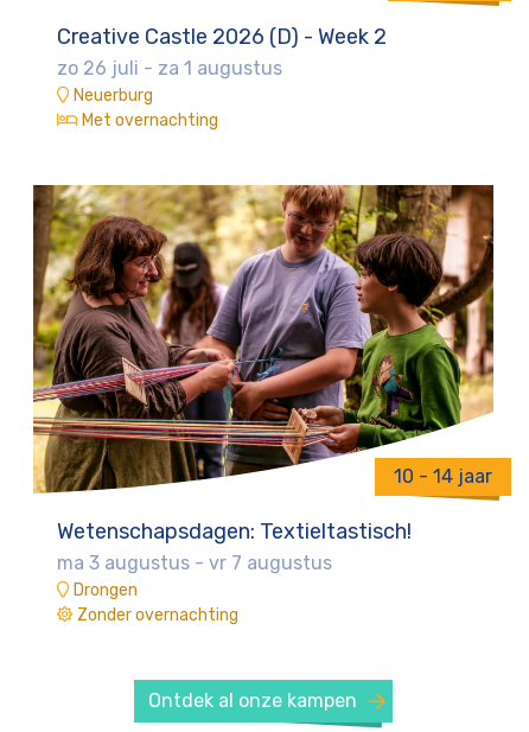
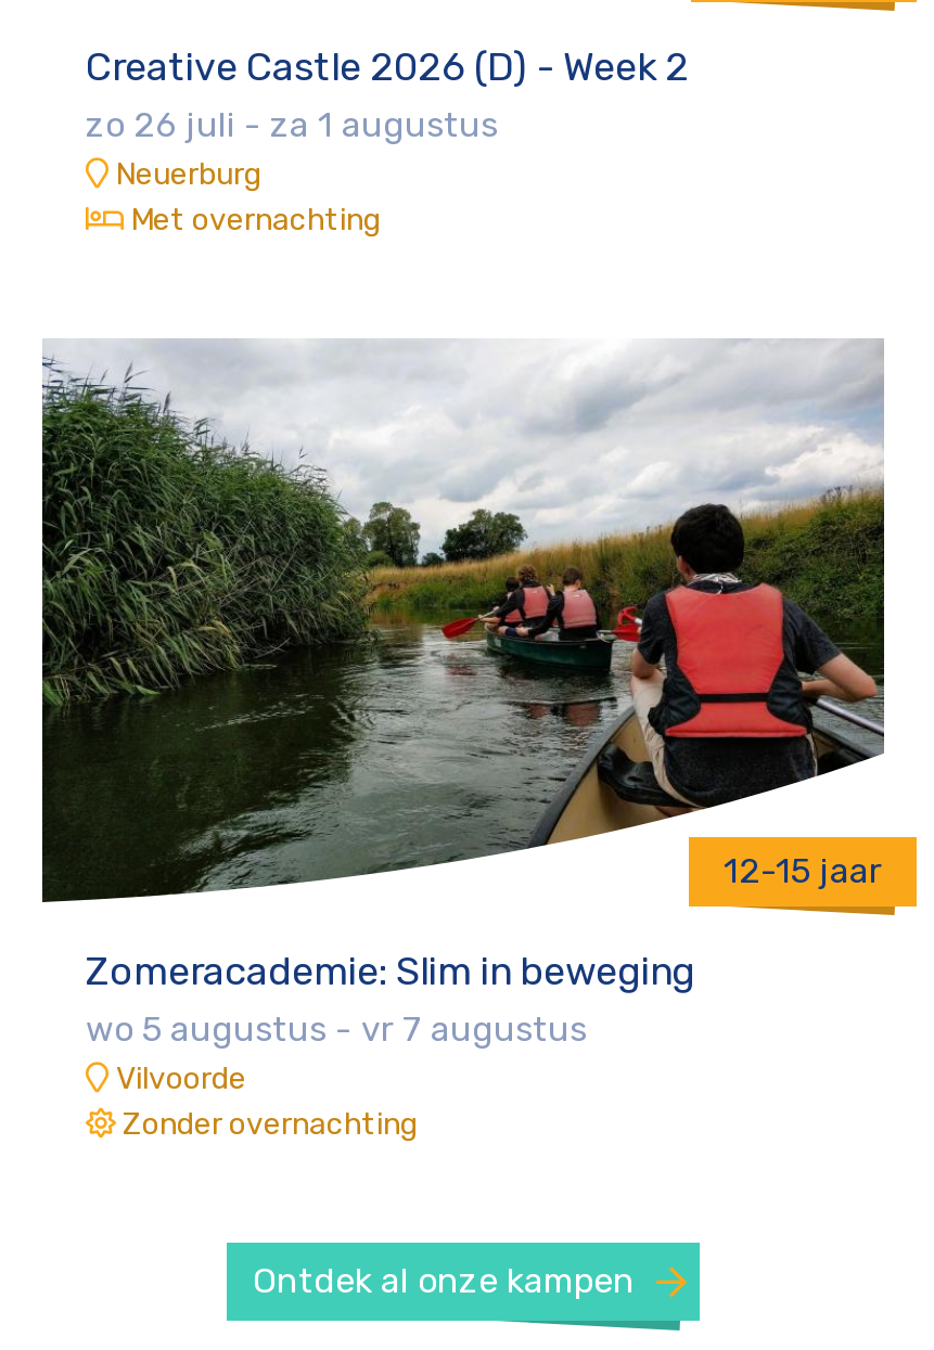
[32,184,495,497] [image] | 10 - 14 jaar -> [40,338,886,907] [image] | 12-15 jaar
[57,518,412,600] Wetenschapsdagen: Textieltastisch! | ma 3 augustus - vr 7 augustus | Drongen -> [86,947,695,1097] Zomeracademie: Slim in beweging | wo 5 augustus - vr 7 augustus | Vilvoorde

